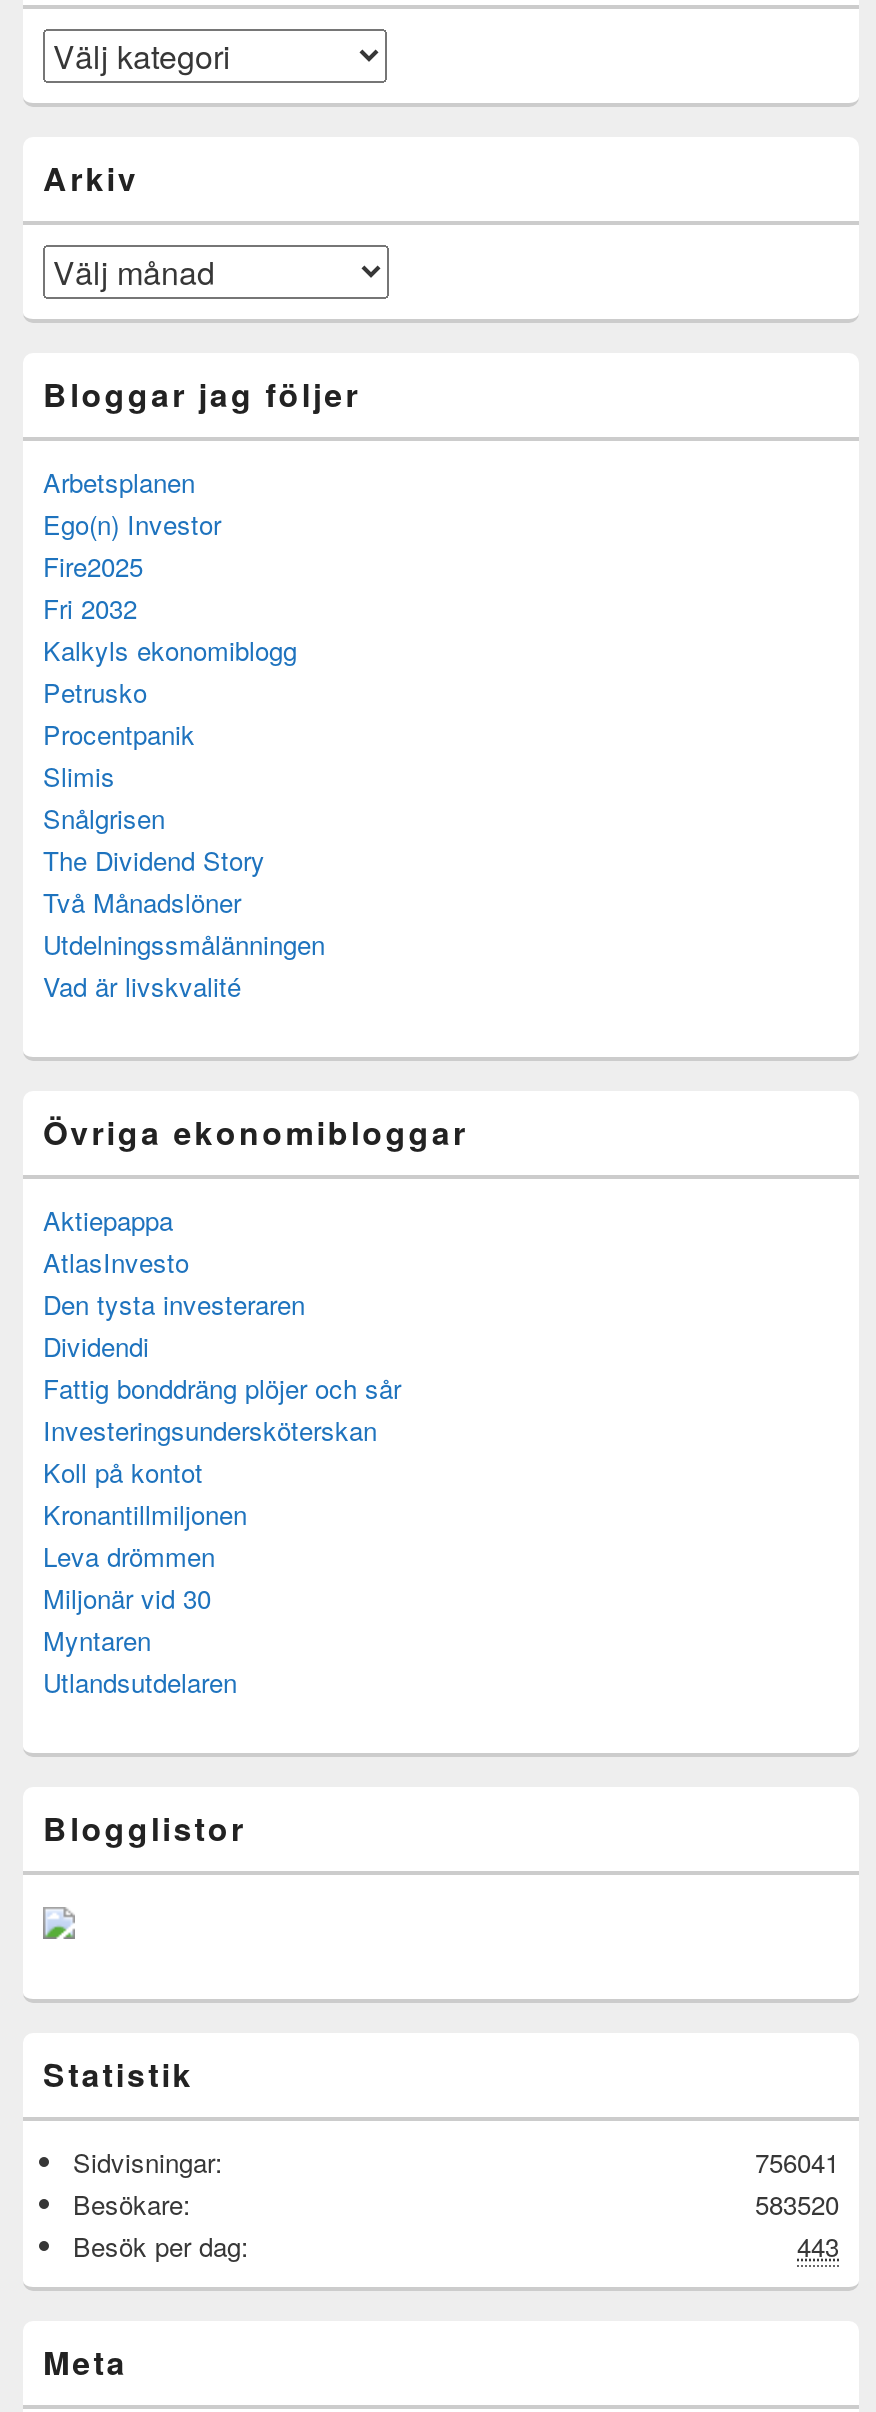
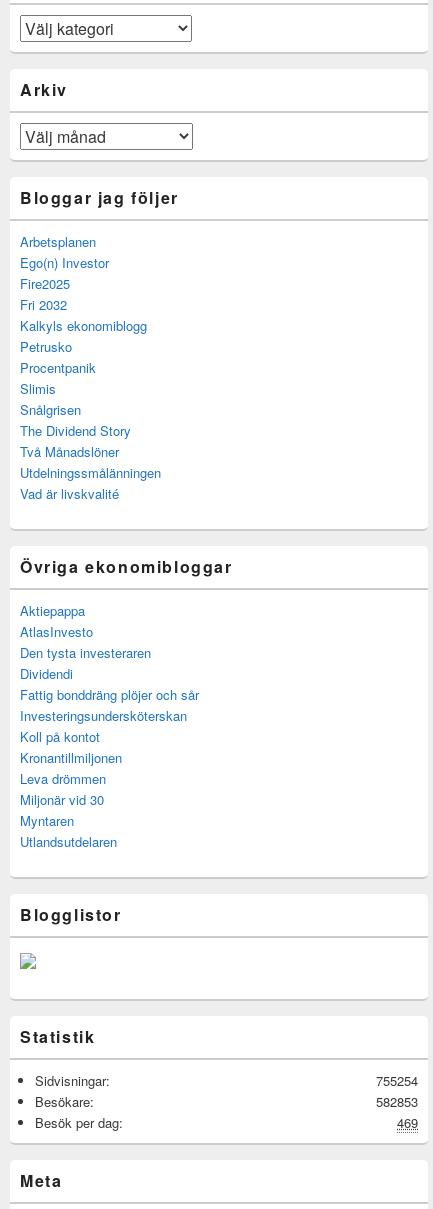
[755,2142,839,2180] 756041 -> [376,1071,418,1090] 755254
[755,2184,839,2222] 583520 -> [376,1092,418,1111] 582853
[797,2226,839,2264] 443 -> [397,1113,418,1132] 469

